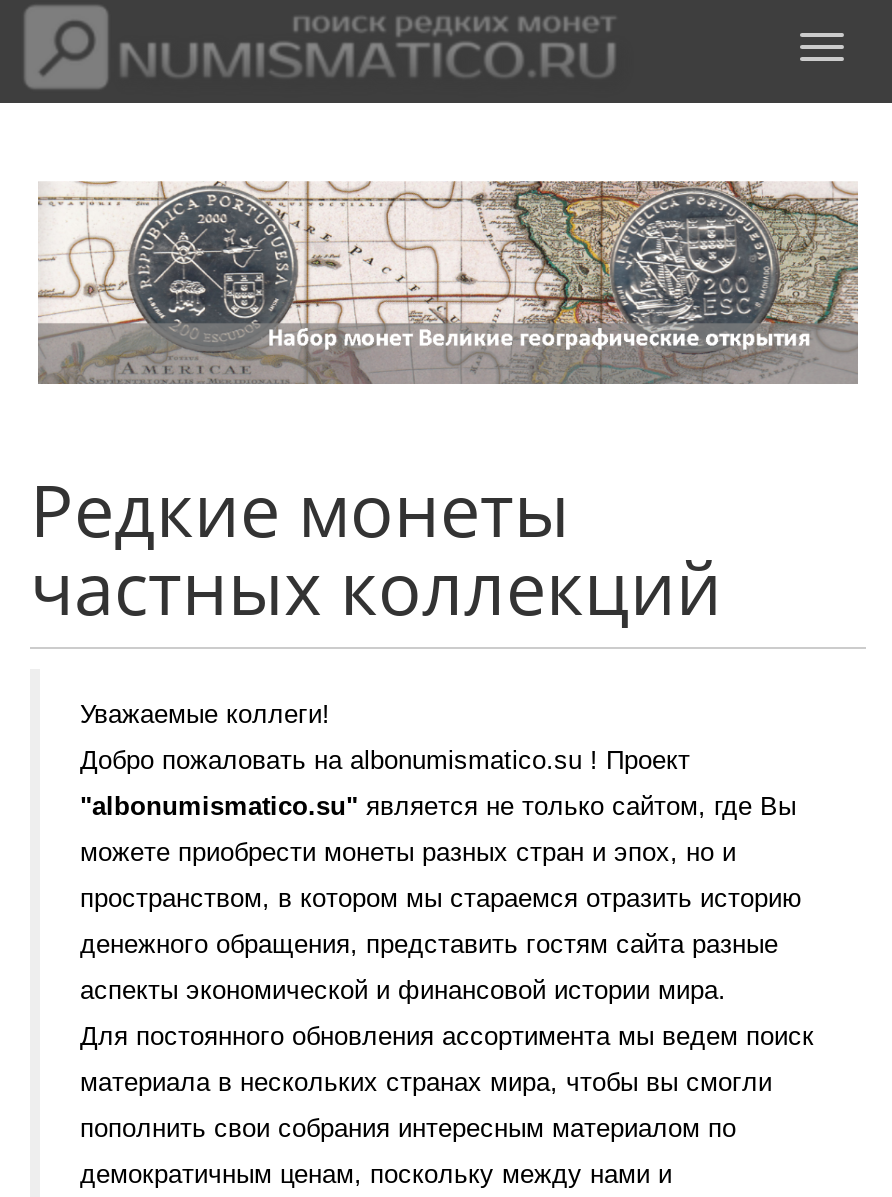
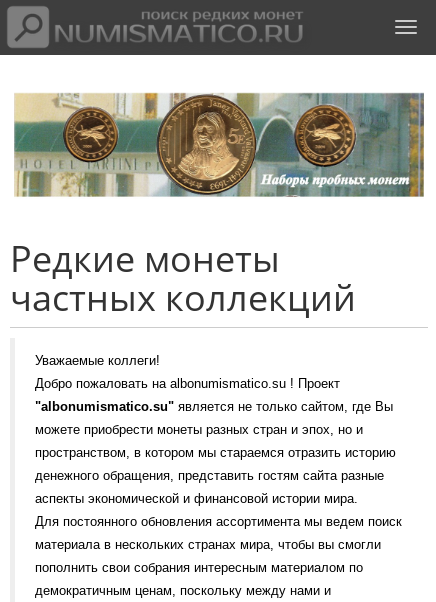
[38,179,858,387] [image] -> [14,92,425,198] [image]

